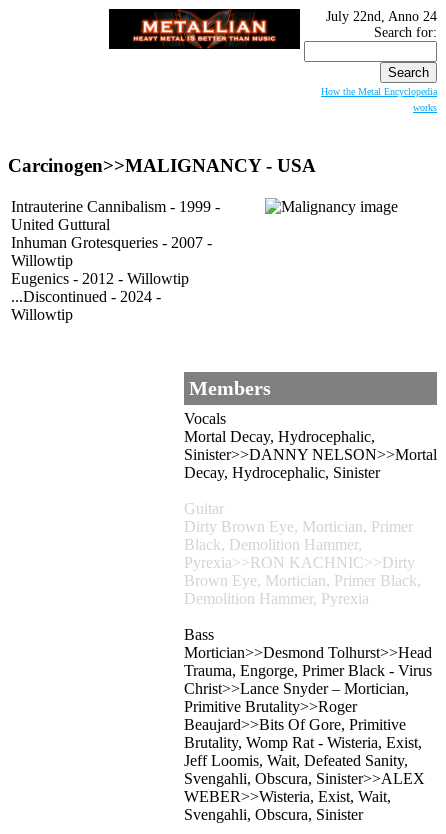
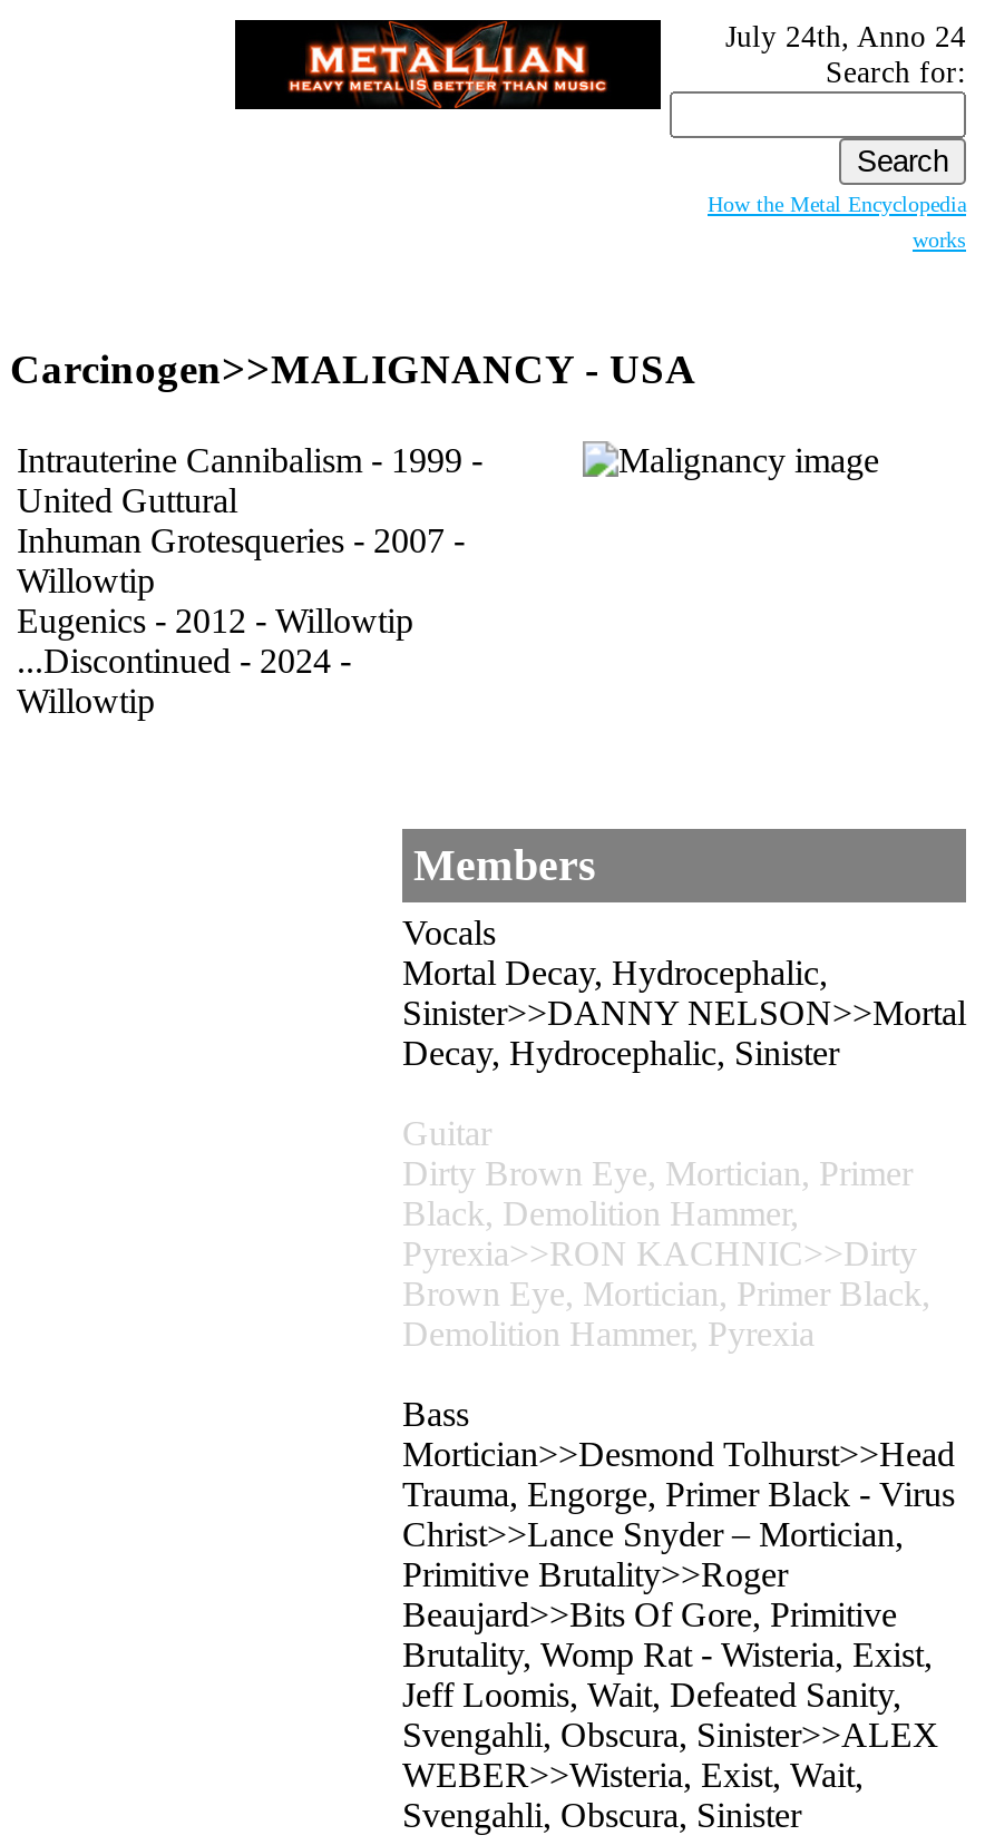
[326,9,437,24] July 22nd, Anno 24 -> [725,20,966,53] July 24th, Anno 24

